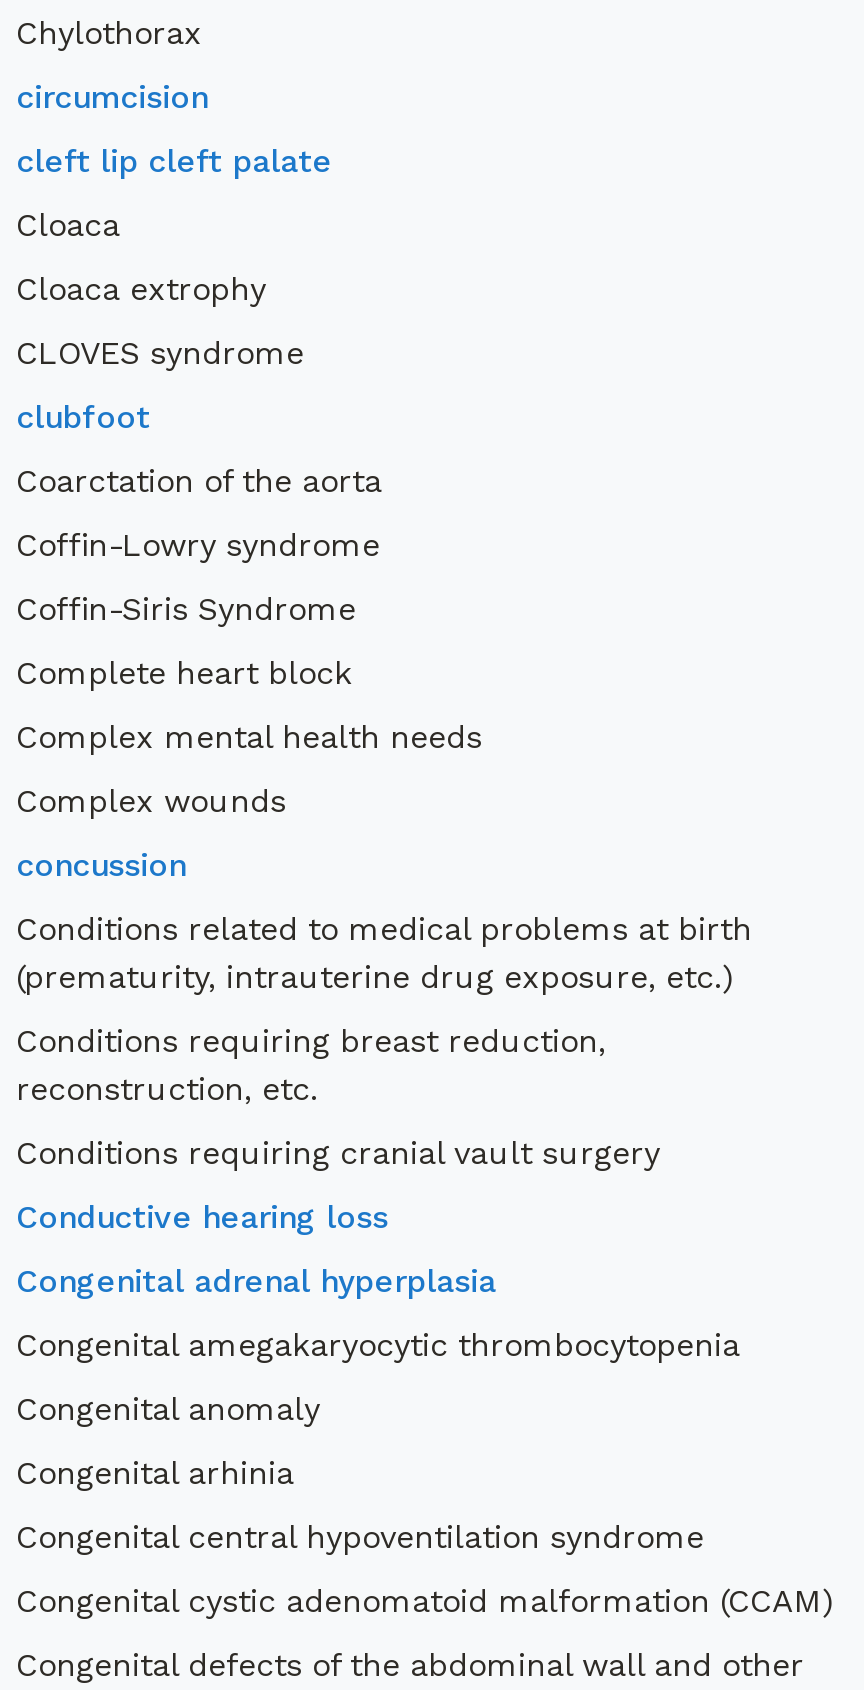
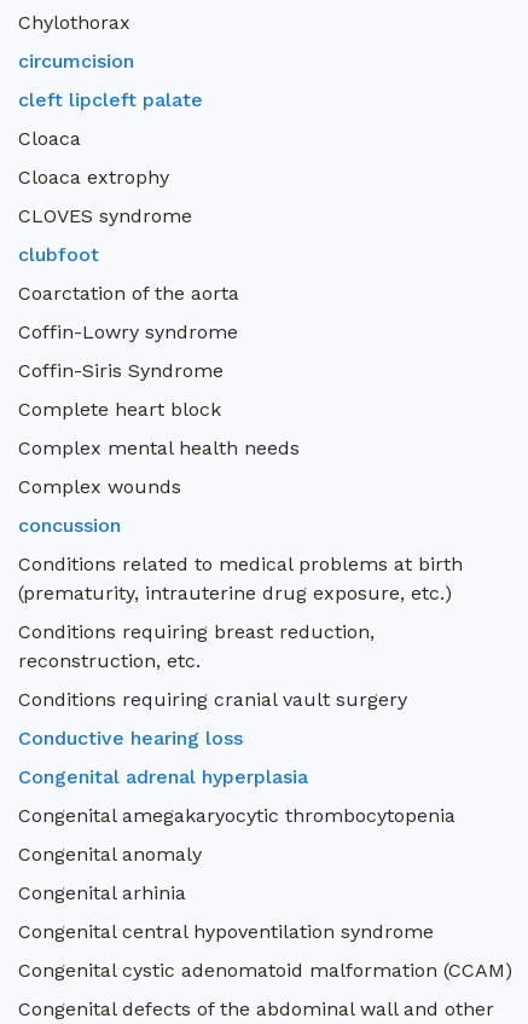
[16,142,332,180] cleft lip cleft palate -> [18,88,203,111] cleft lipcleft palate

